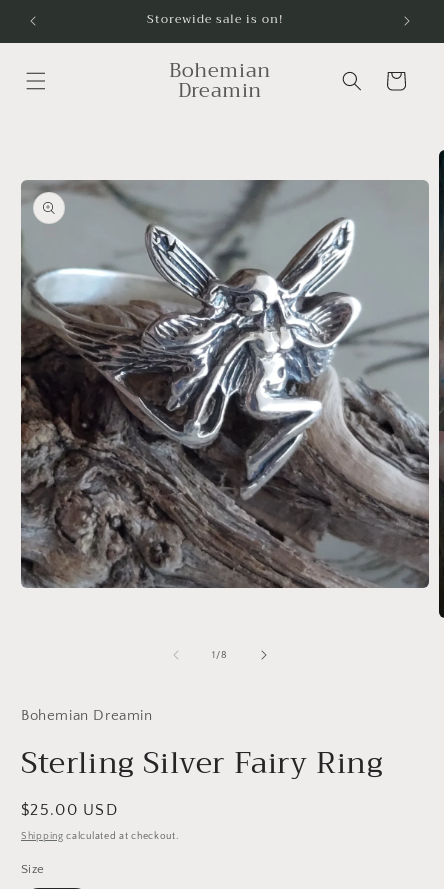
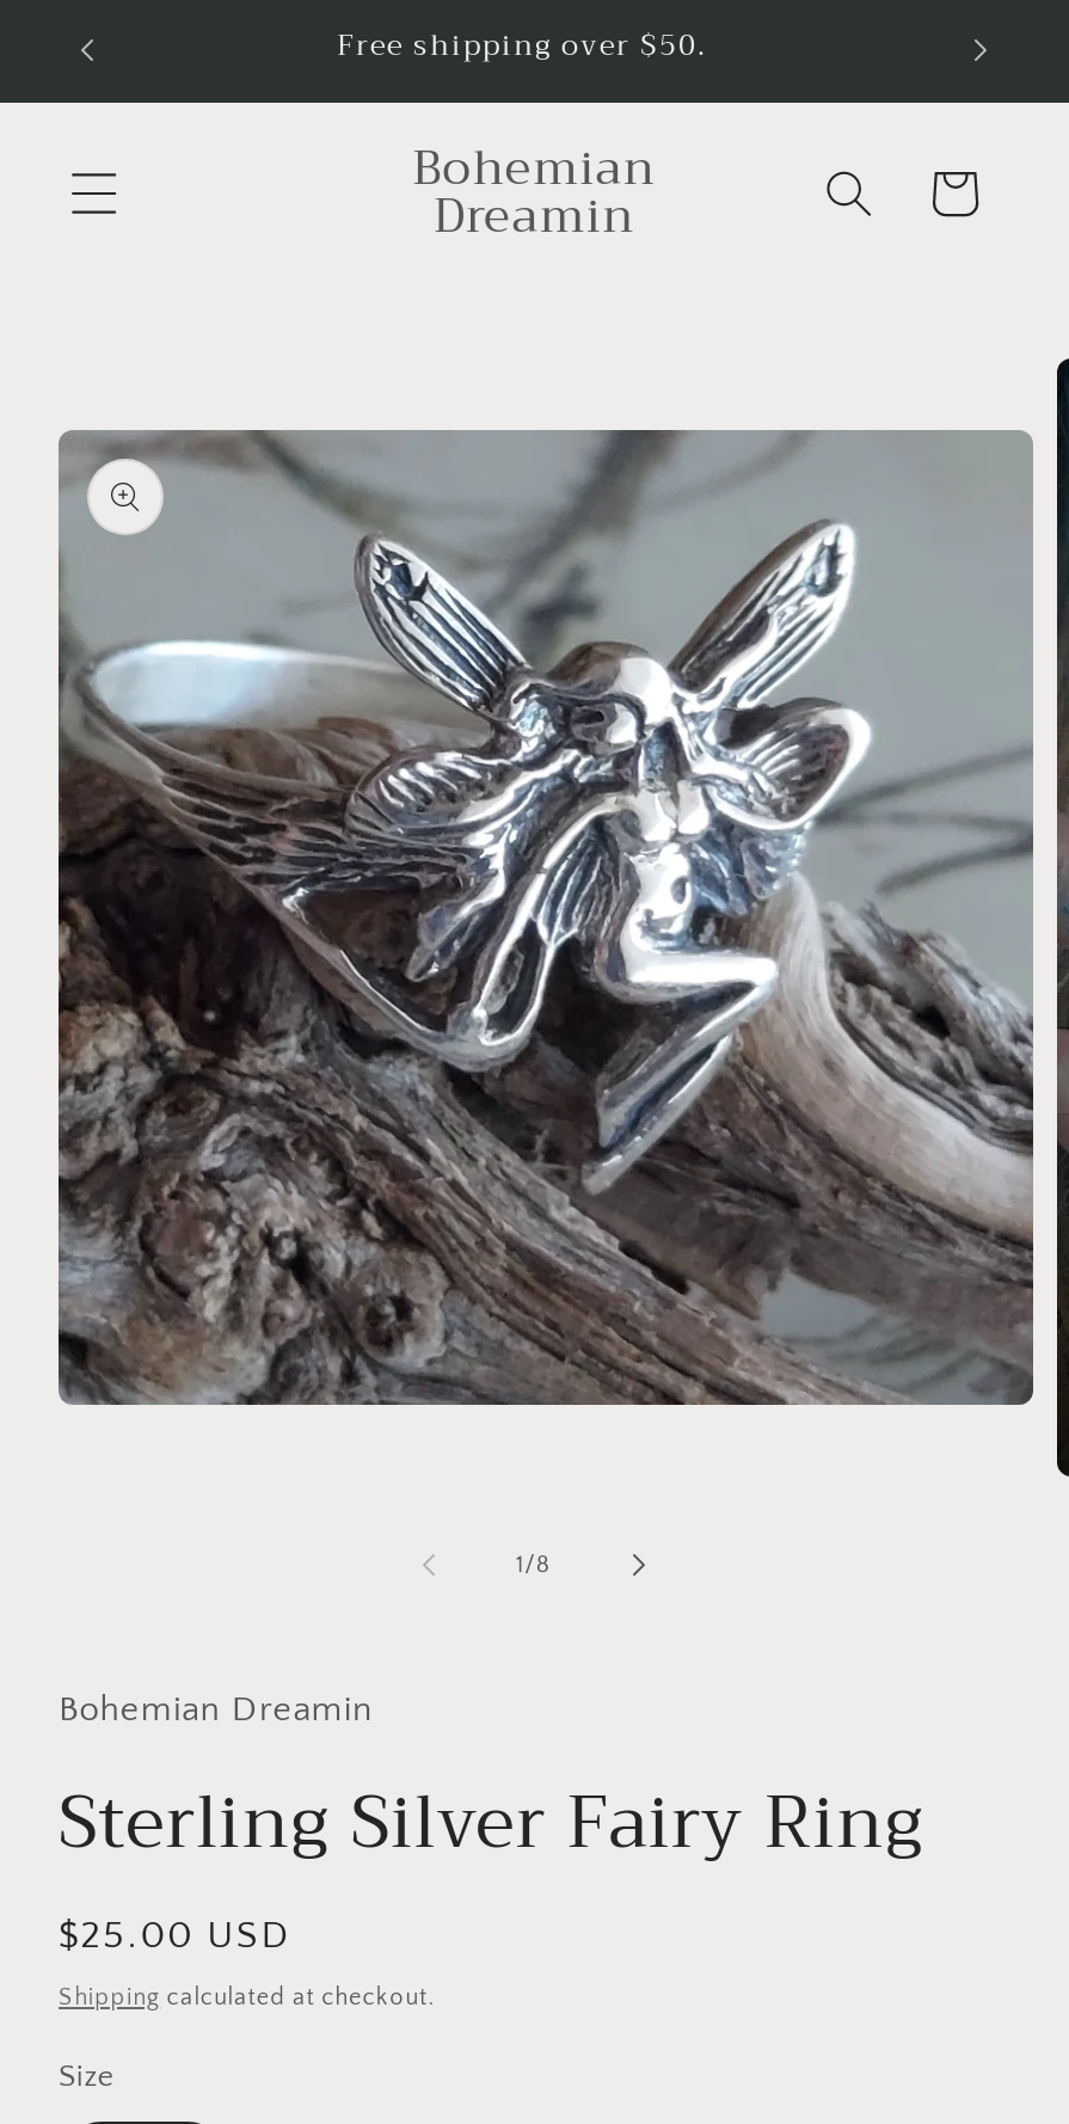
none -> [337,22,707,69] Free shipping over $50.

